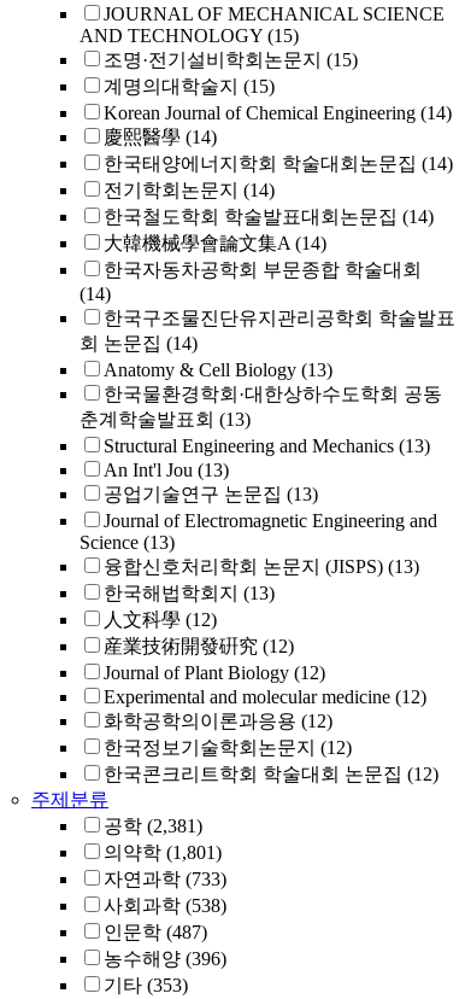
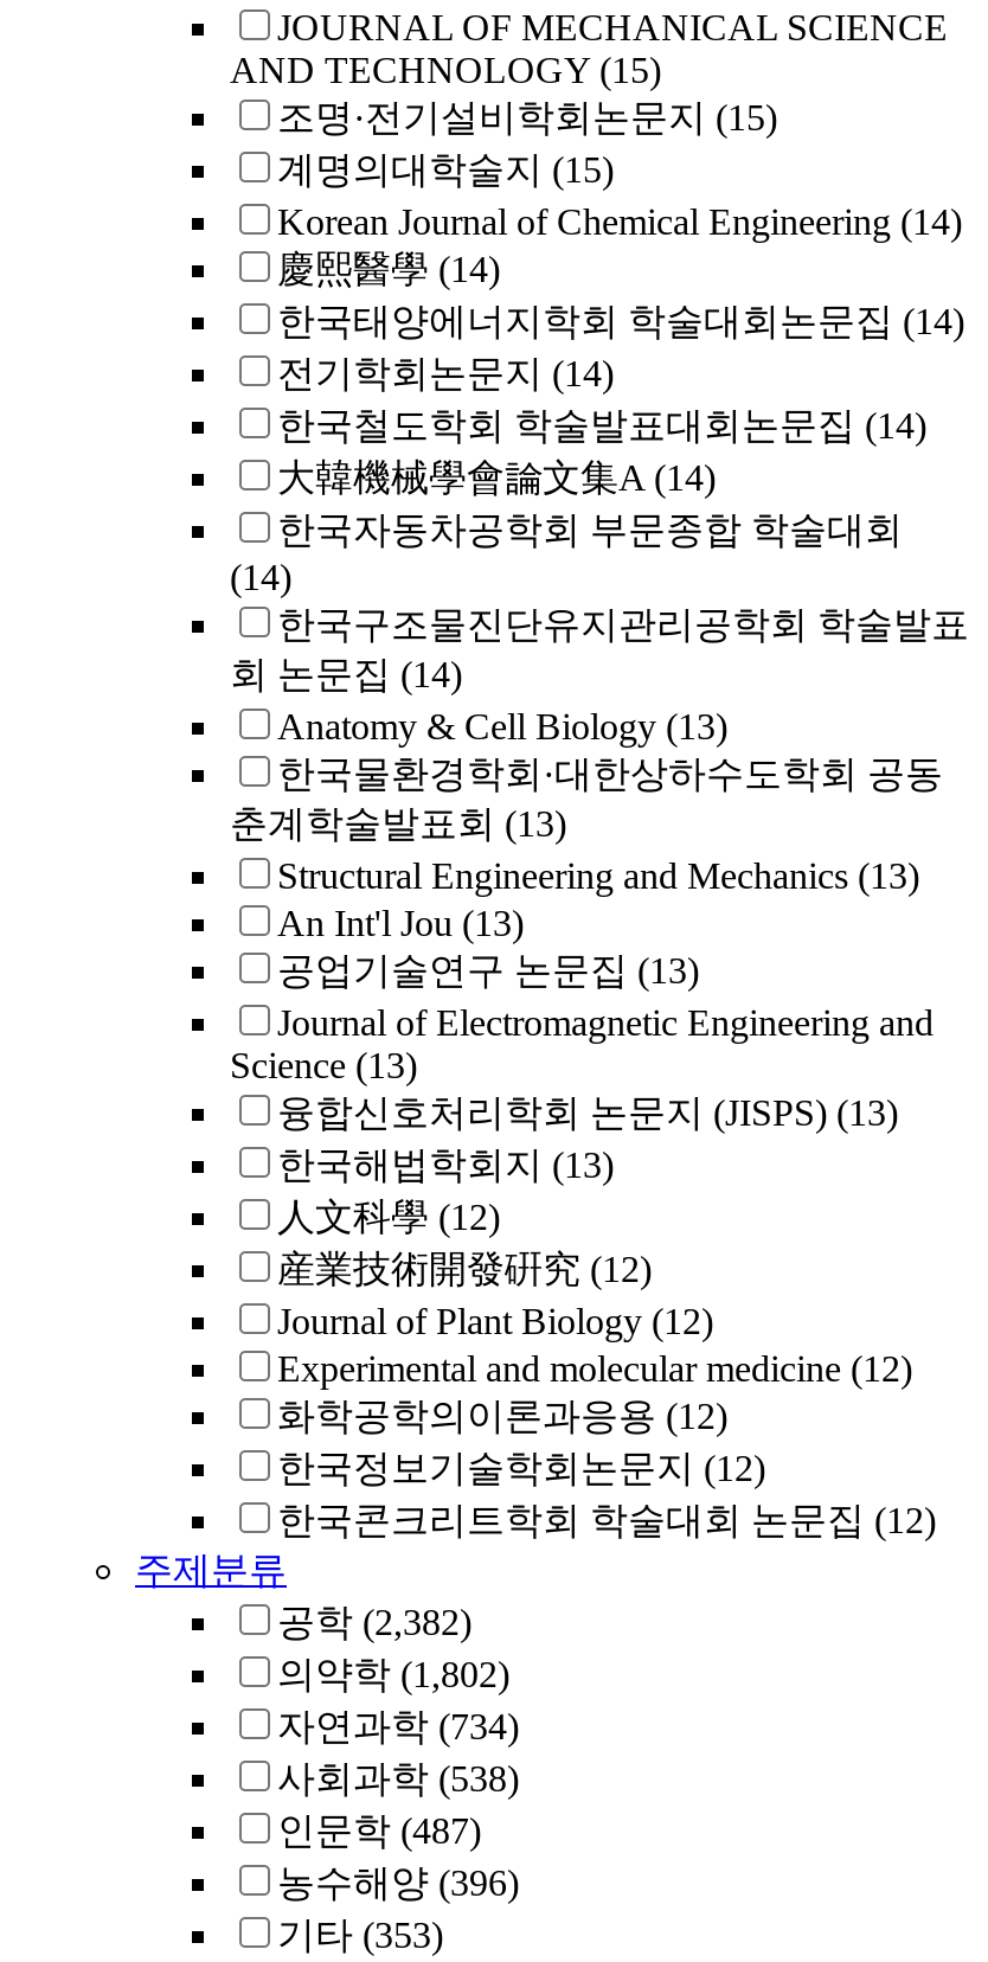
[104,816,202,836] 공학 (2,381) -> [277,1602,471,1642] 공학 (2,382)
[104,842,222,863] 의약학 (1,801) -> [277,1654,509,1694] 의약학 (1,802)
[104,869,226,889] 자연과학 (733) -> [277,1706,519,1746] 자연과학 (734)

